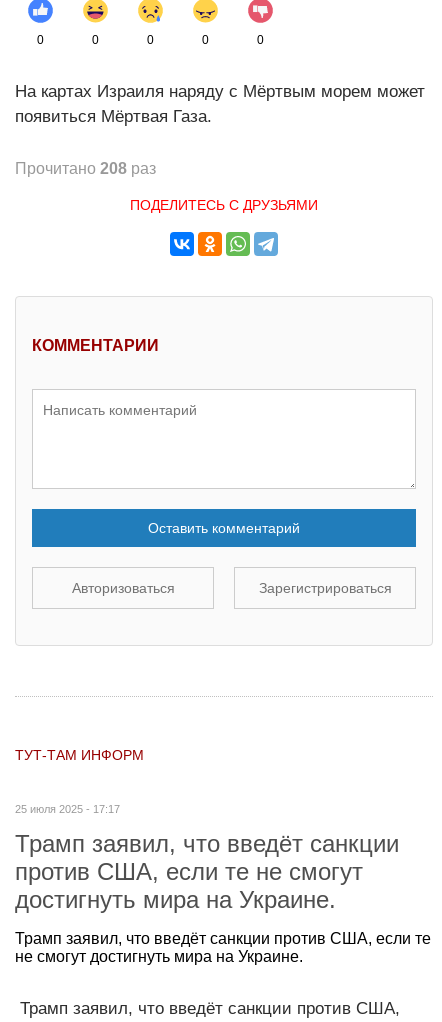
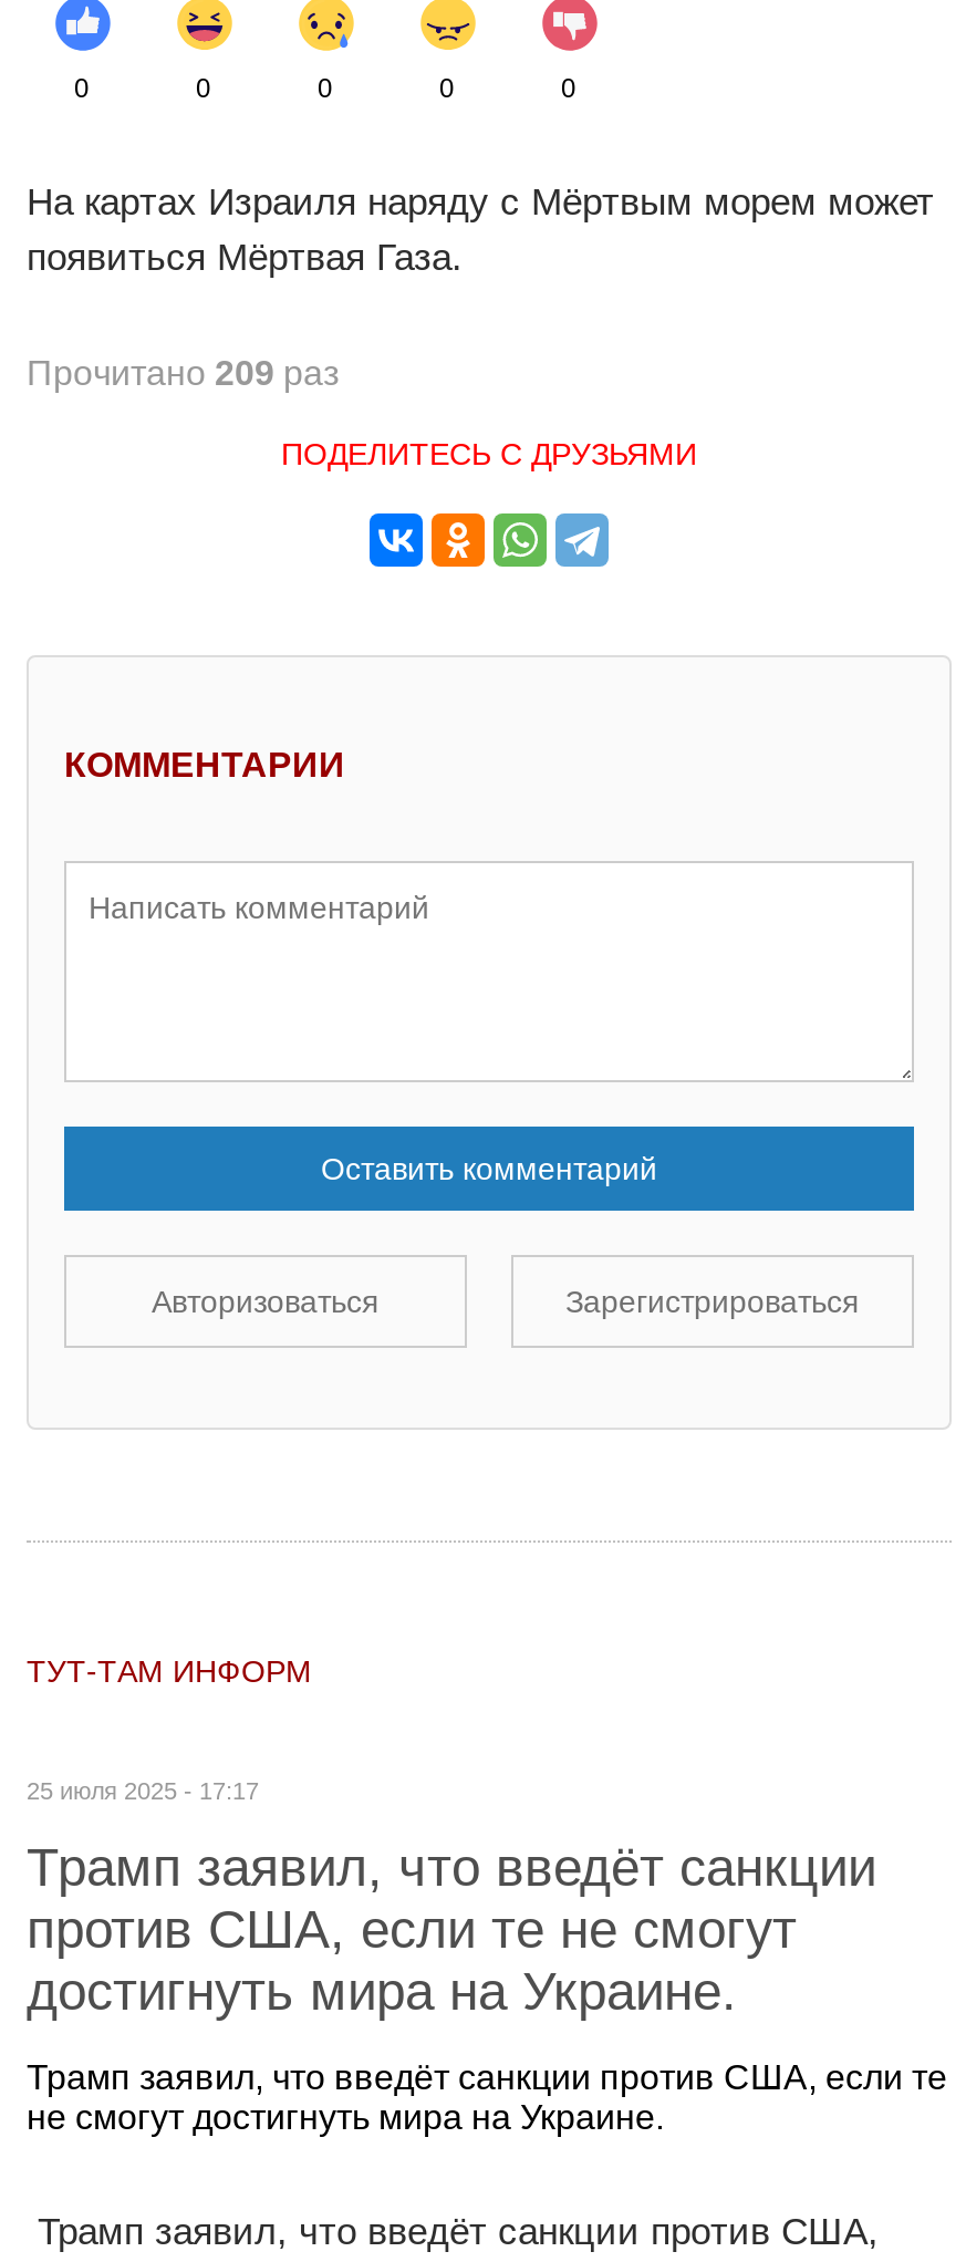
[15,160,156,177] Прочитано 208 раз -> [27,353,339,391] Прочитано 209 раз

